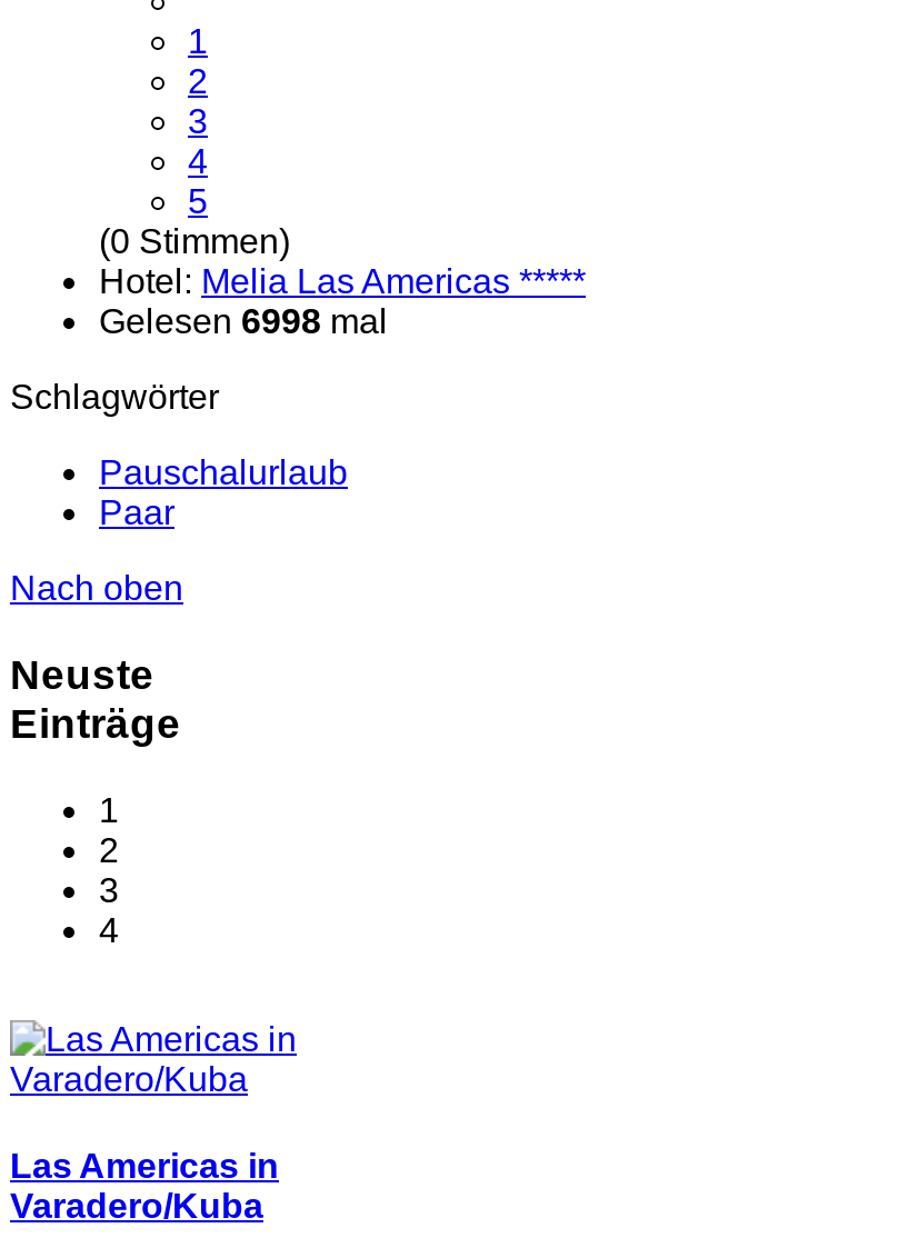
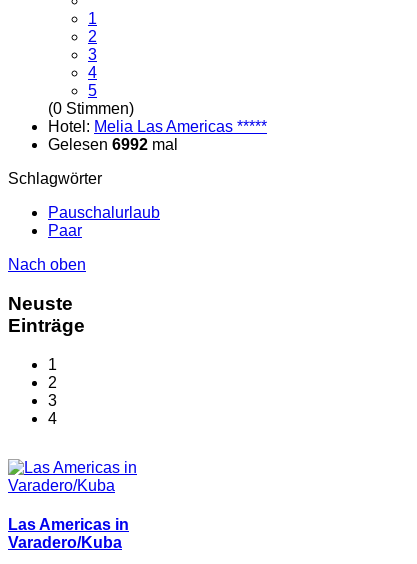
[99,303,388,341] Gelesen 6998 mal -> [48,136,178,153] Gelesen 6992 mal

